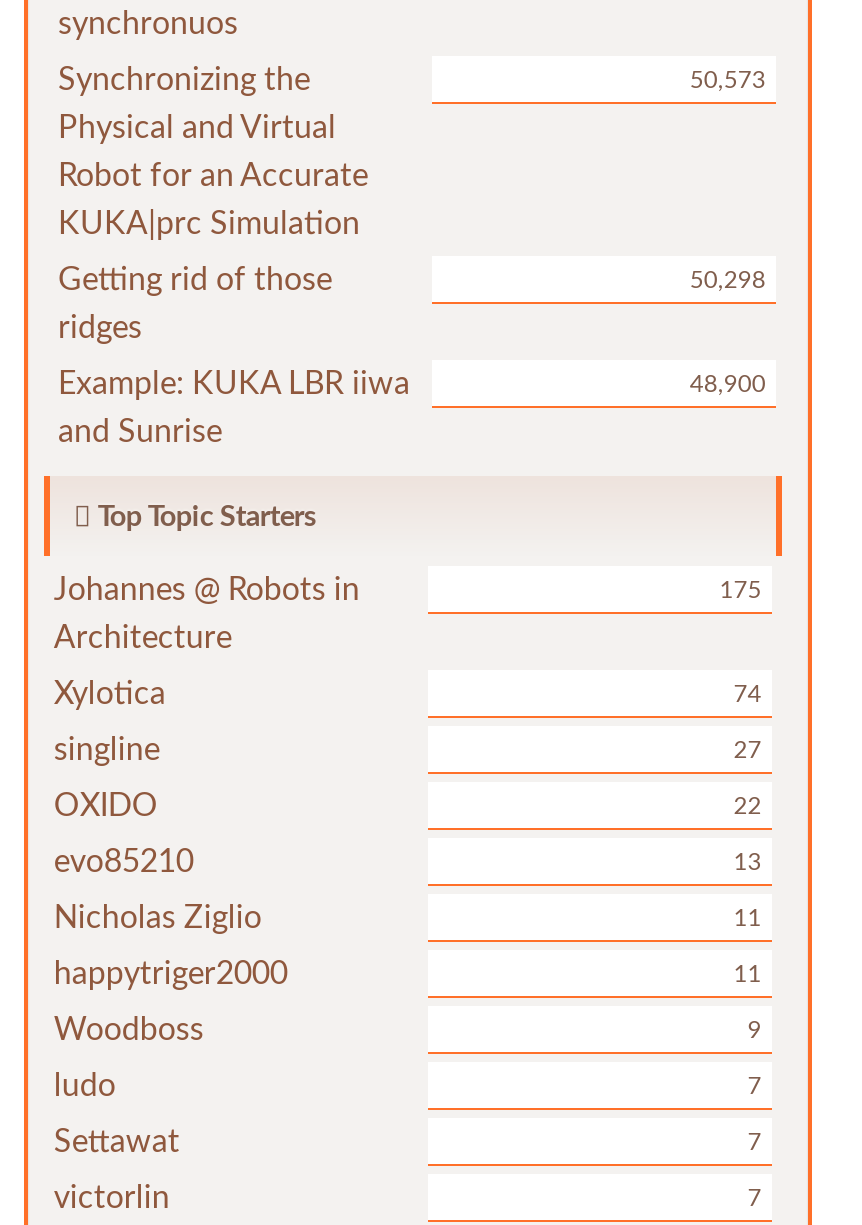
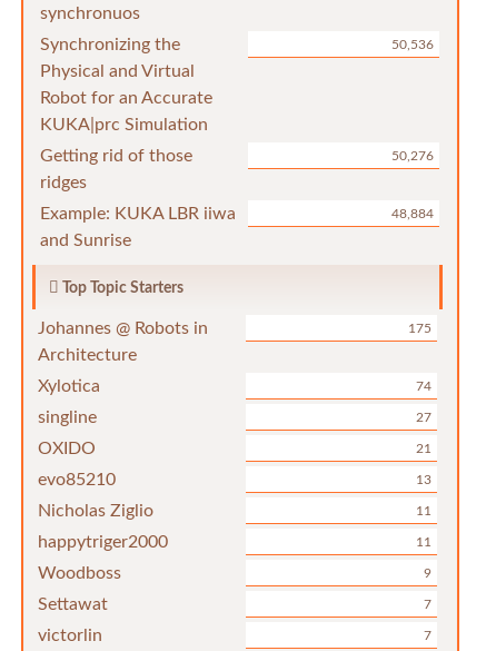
[690,68,766,92] 50,573 -> [391,38,434,51] 50,536
[690,268,766,292] 50,298 -> [391,149,434,162] 50,276
[690,372,766,396] 48,900 -> [391,207,434,220] 48,884
[734,794,762,818] 22 -> [416,442,431,455] 21
[54,1070,762,1102] ludo | 7 -> none

